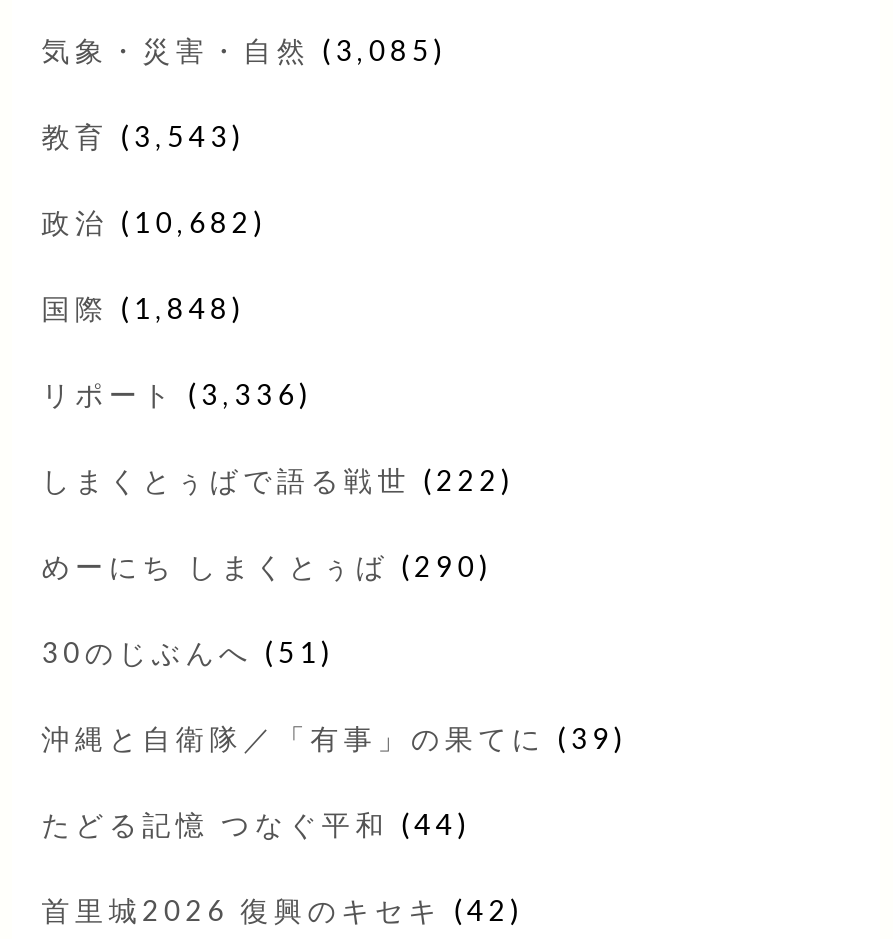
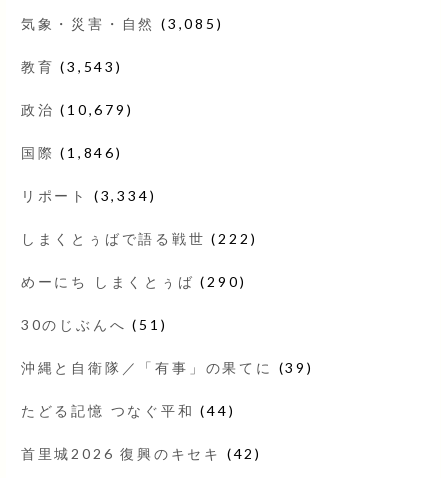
[41,205,267,239] 政治(10,682) -> [21,101,133,118] 政治(10,679)
[41,291,245,325] 国際(1,848) -> [21,144,123,161] 国際(1,846)
[41,377,313,411] リポート(3,336) -> [21,187,156,204] リポート(3,334)

